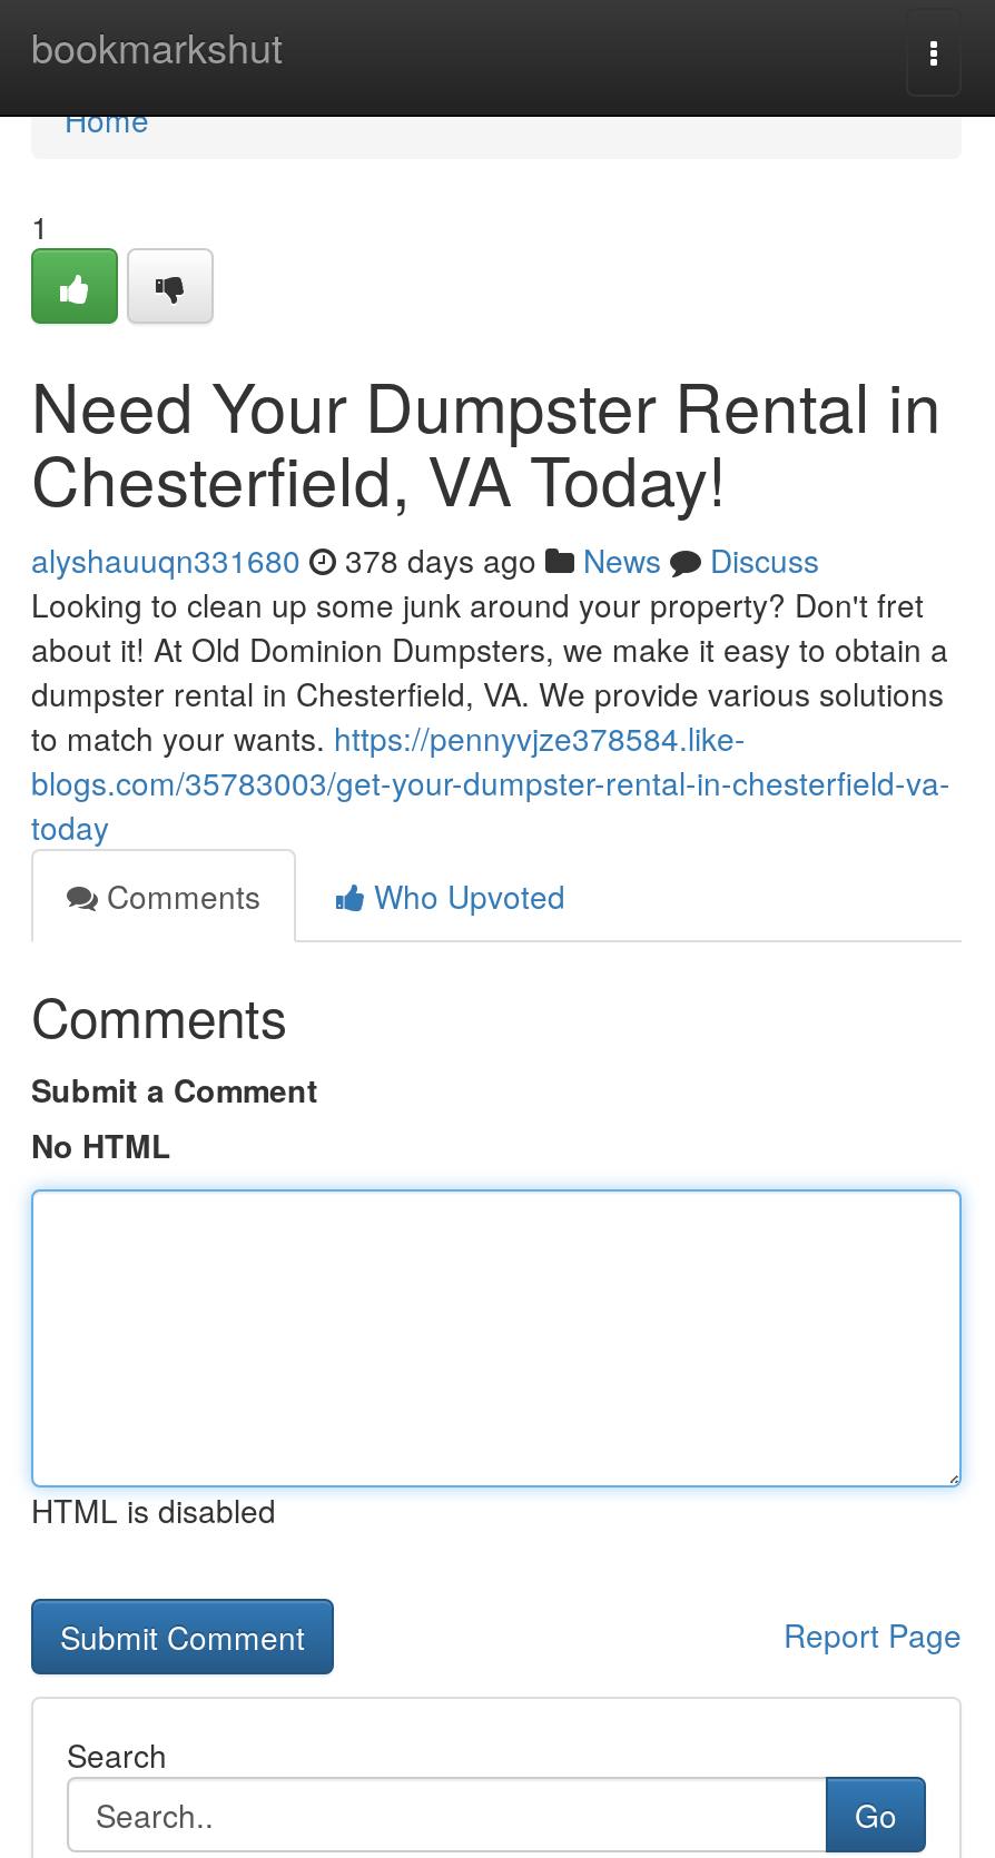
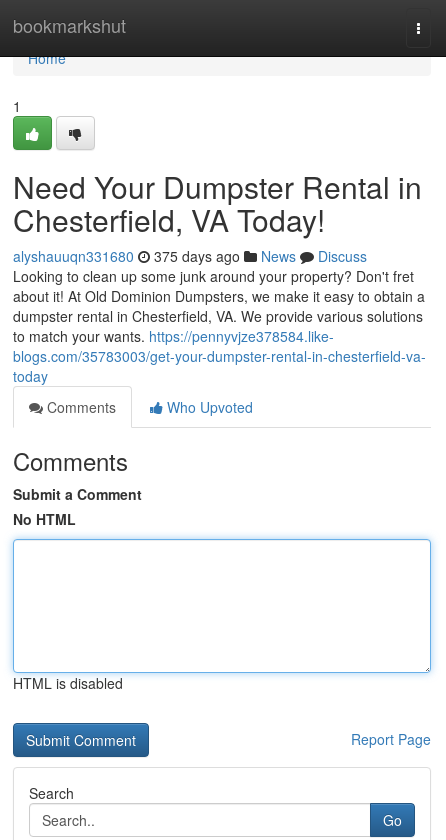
[31,537,819,582] alyshauuqn331680 378 days ago News Discuss -> [13,246,367,266] alyshauuqn331680 375 days ago News Discuss

